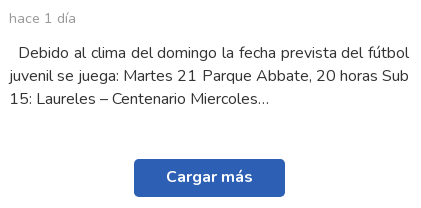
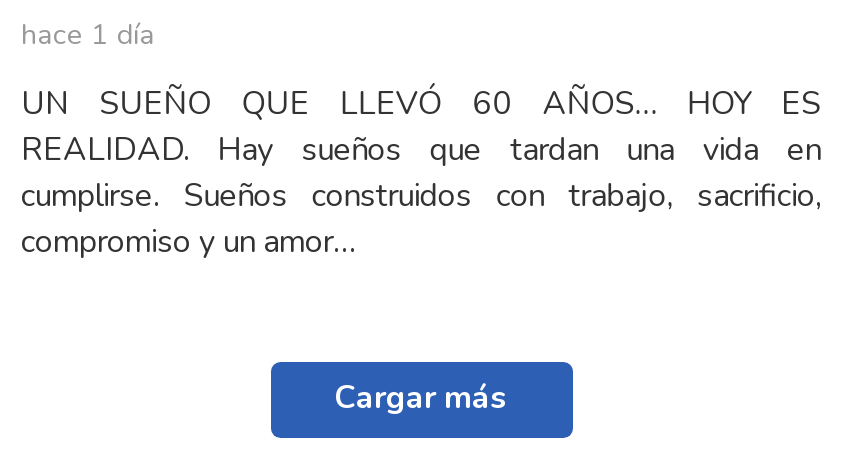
[9,42,409,110] Debido al clima del domingo la fecha prevista del fútbol | juvenil se juega: Martes 21 Parque Abbate, 20 horas Sub | 15: Laureles – Centenario Miercoles… -> [21,81,821,263] UN SUEÑO QUE LLEVÓ 60 AÑOS… HOY ES | REALIDAD. Hay sueños que tardan una vida en | cumplirse. Sueños construidos con trabajo, sacrificio, | compromiso y un amor…

